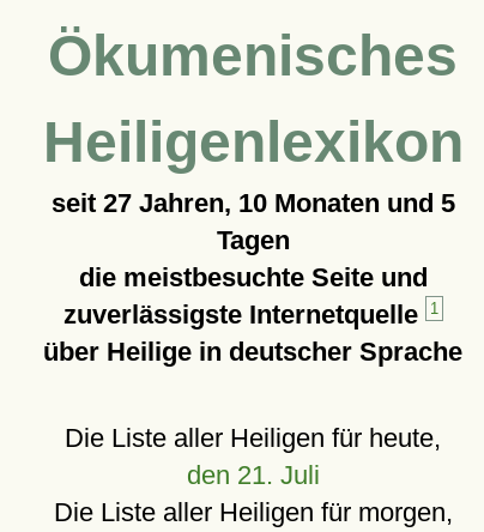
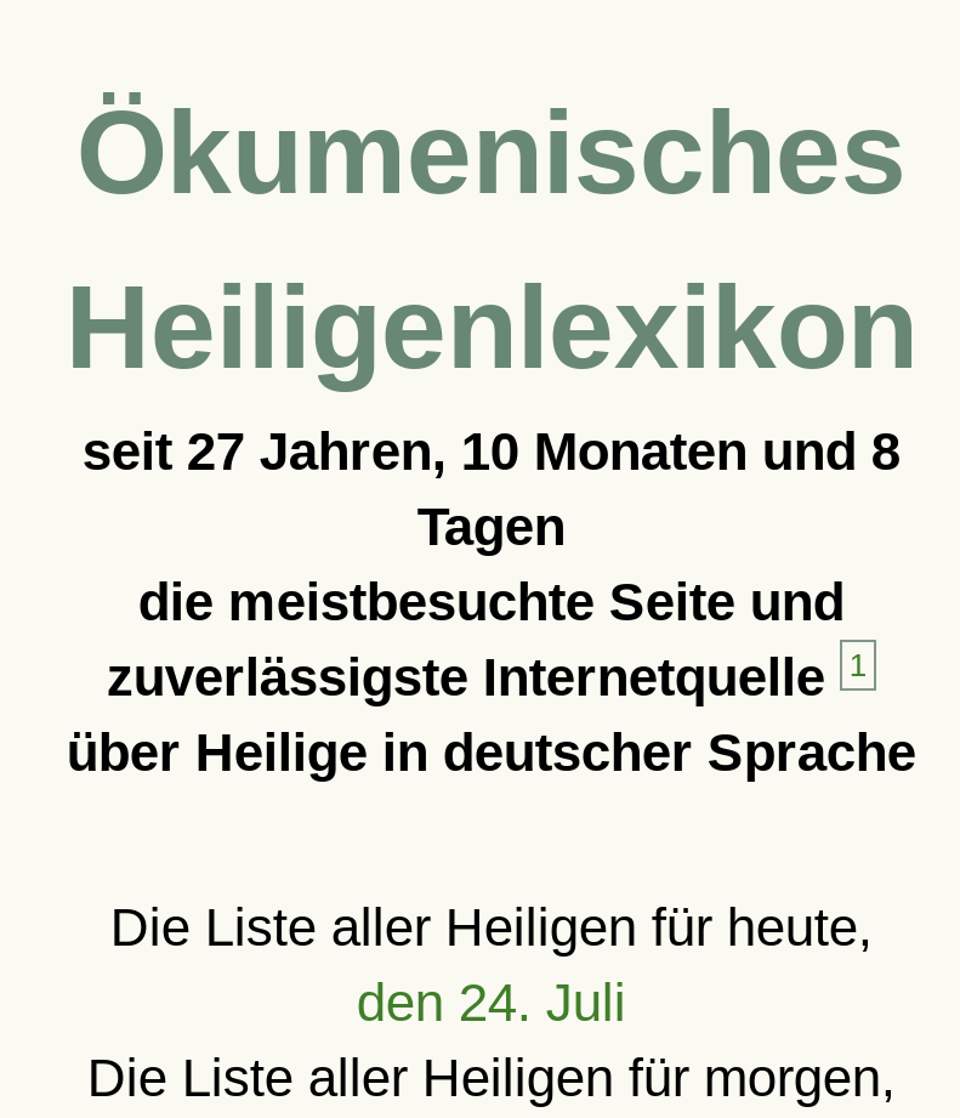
[51,188,455,218] seit 27 Jahren, 10 Monaten und 5 -> [82,421,900,482] seit 27 Jahren, 10 Monaten und 8
[187,460,320,490] den 21. Juli -> [357,972,626,1033] den 24. Juli

